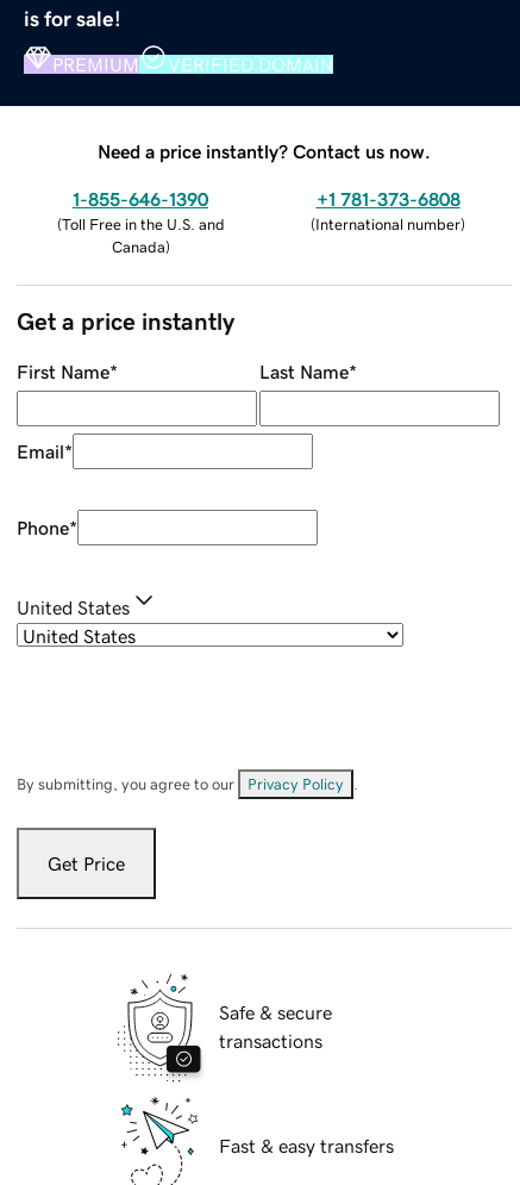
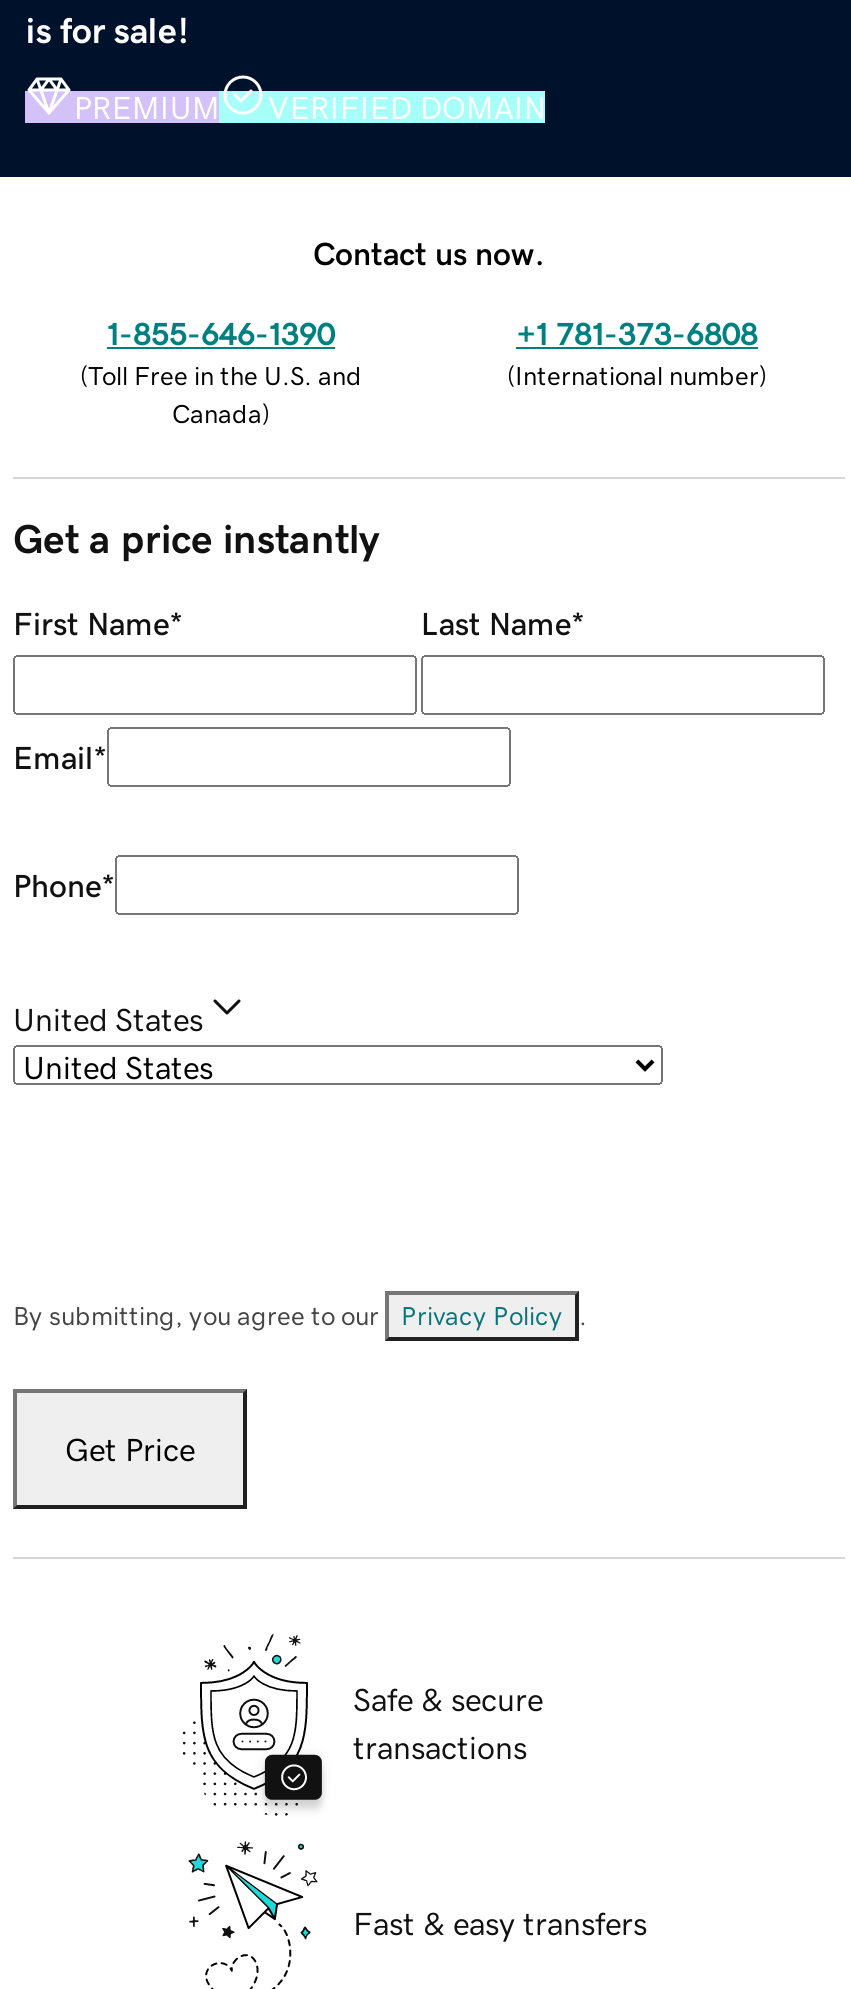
[98,141,431,160] Need a price instantly? Contact us now. -> [313,236,545,268] Contact us now.

